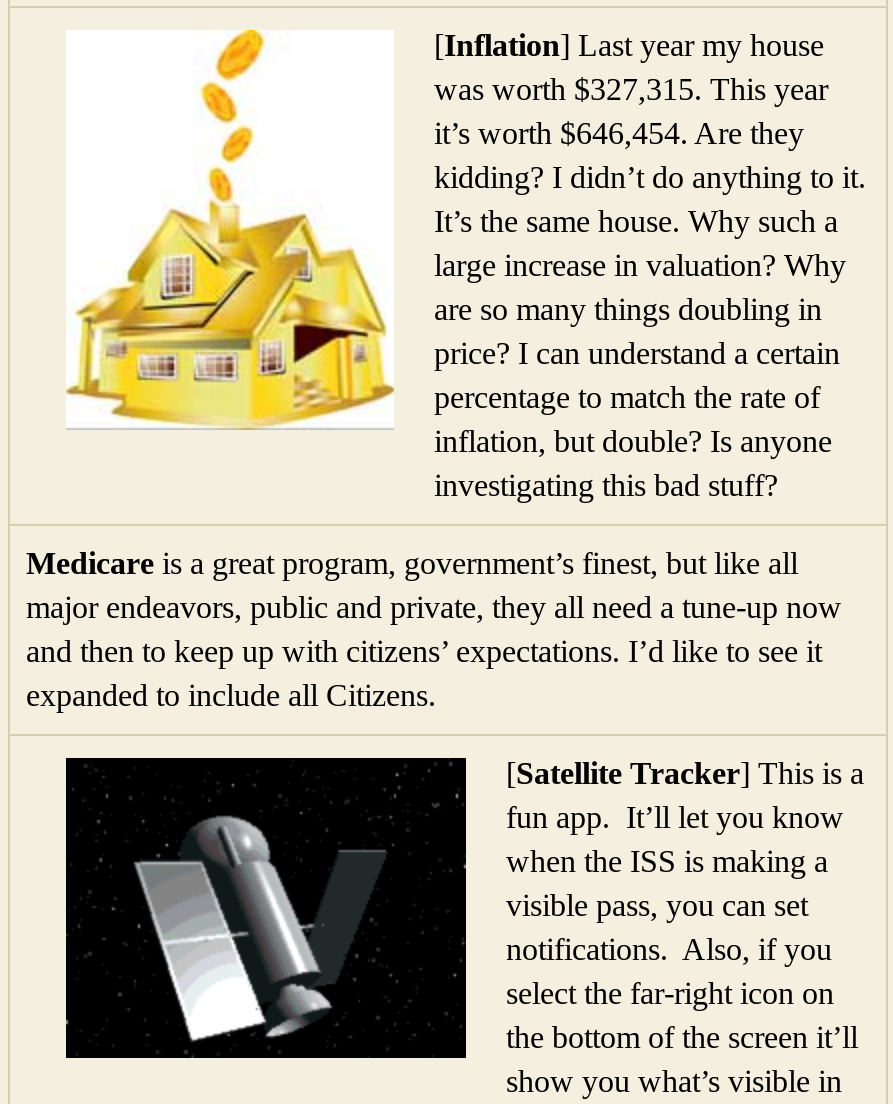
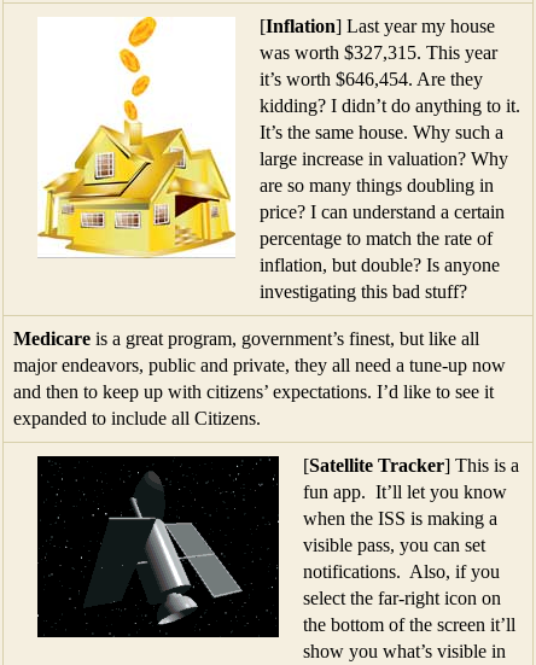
[134,786,404,1042] [image] -> [80,472,243,626] [image]

